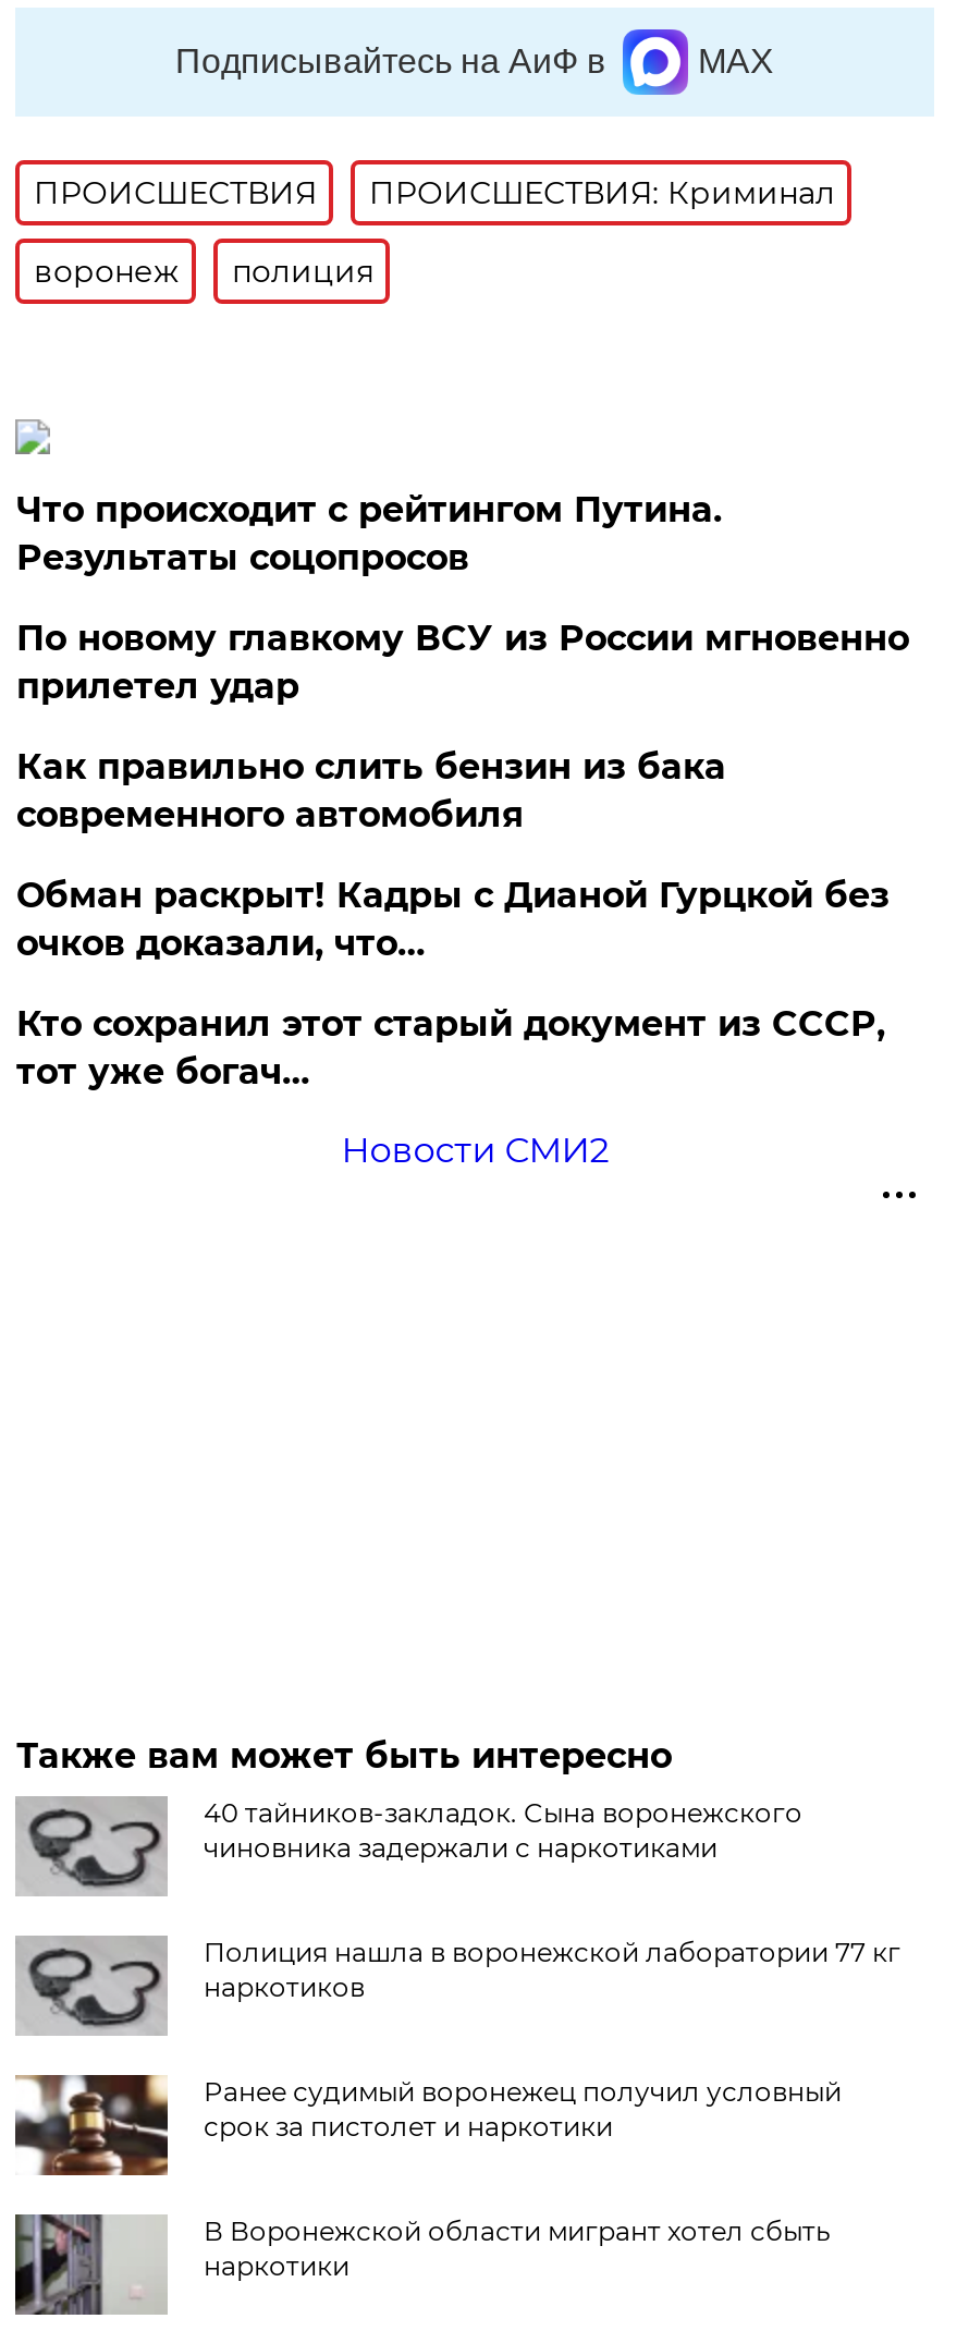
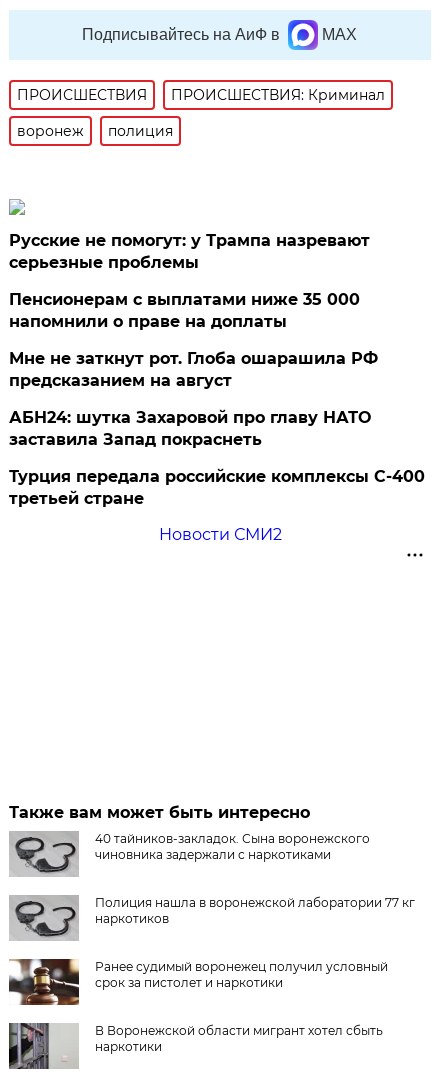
[16,489,722,578] Что происходит с рейтингом Путина. | Результаты соцопросов -> [9,231,370,272] Русские не помогут: у Трампа назревают | серьезные проблемы
[16,618,909,707] По новому главкому ВСУ из России мгновенно | прилетел удар -> [9,290,360,331] Пенсионерам с выплатами ниже 35 000 | напомнили о праве на доплаты
[16,746,726,835] Как правильно слить бензин из бака | современного автомобиля -> [9,349,378,390] Мне не заткнут рот. Глоба ошарашила РФ | предсказанием на август
[16,875,889,964] Обман раскрыт! Кадры с Дианой Гурцкой без | очков доказали, что… -> [9,408,371,449] АБН24: шутка Захаровой про главу НАТО | заставила Запад покраснеть
[16,1003,885,1093] Кто сохранил этот старый документ из СССР, | тот уже богач… -> [9,467,425,508] Турция передала российские комплексы С-400 | третьей стране

